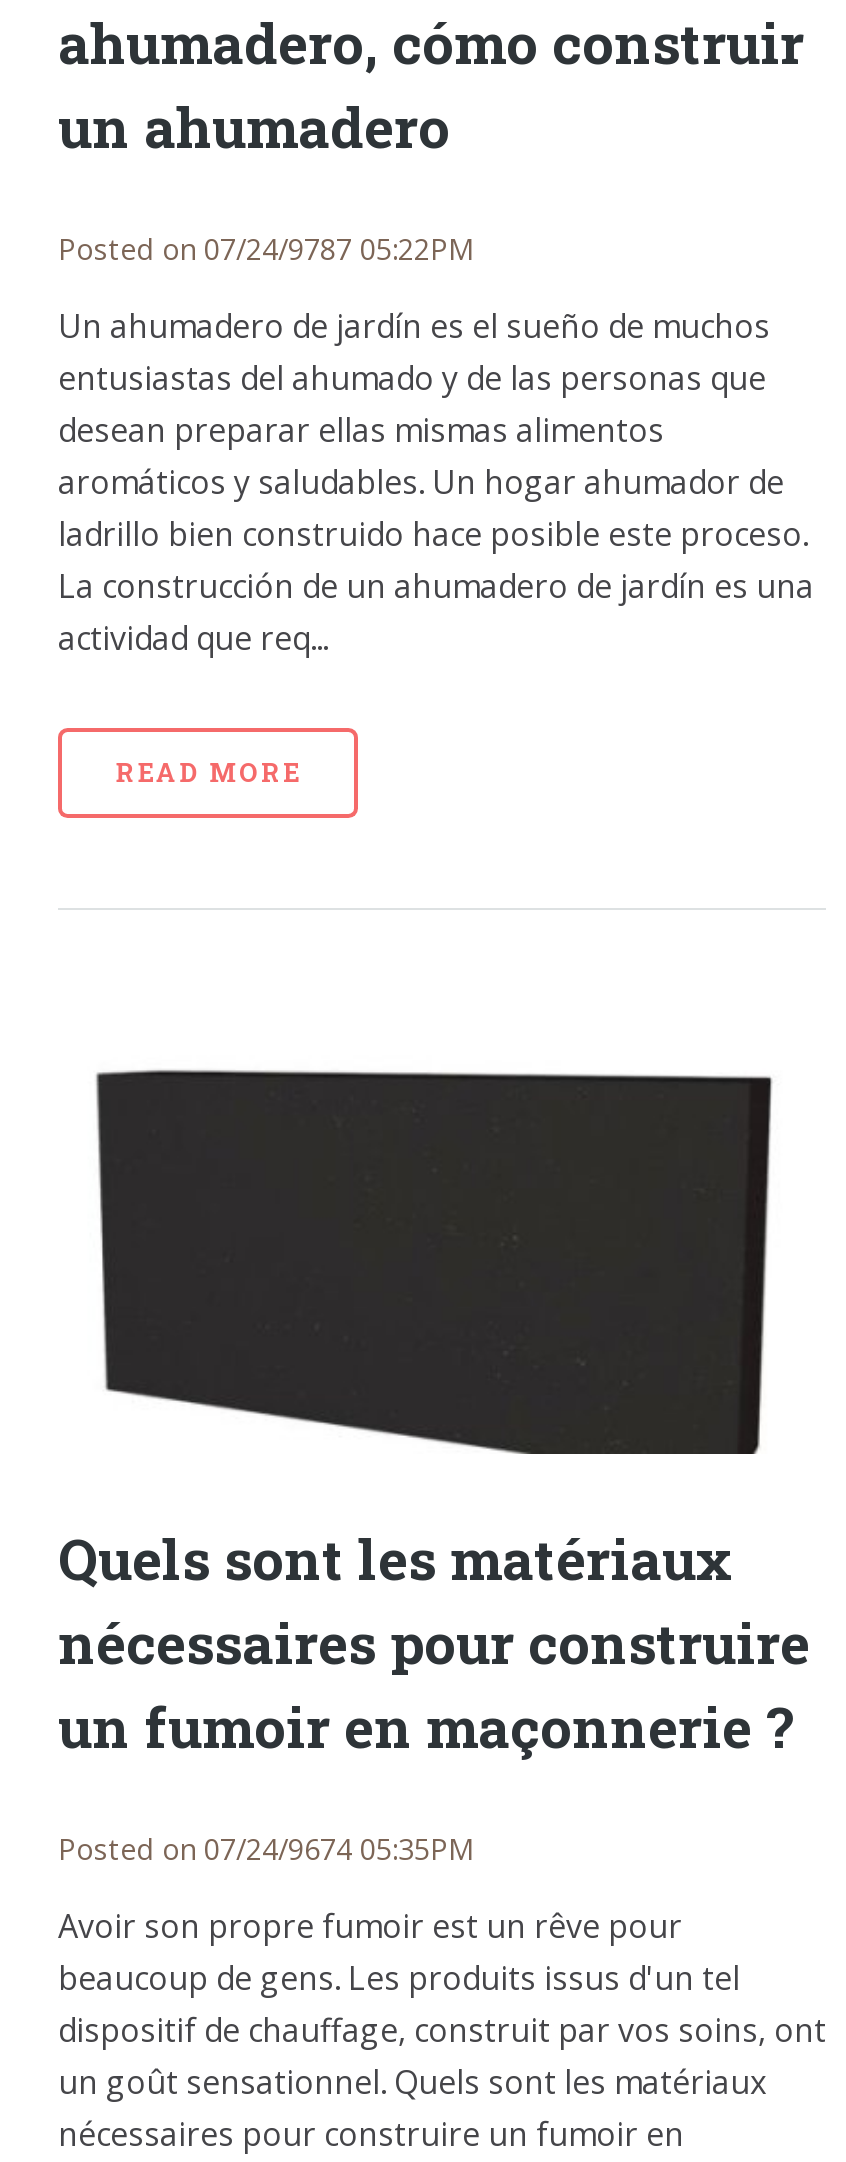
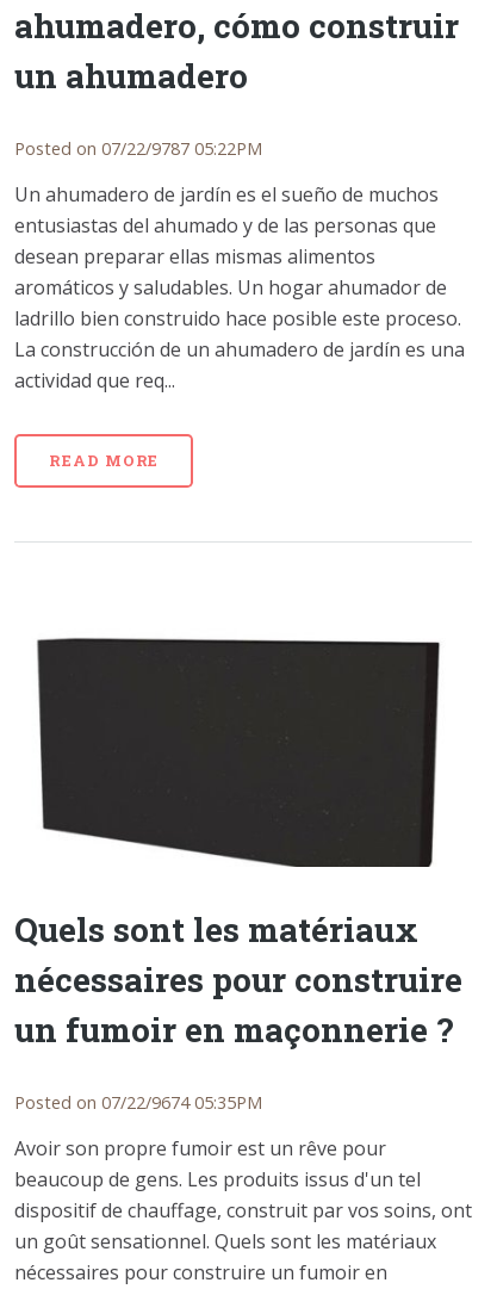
[58,230,474,268] Posted on 07/24/9787 05:22PM -> [14,137,262,160] Posted on 07/22/9787 05:22PM
[58,1830,474,1868] Posted on 07/24/9674 05:35PM -> [14,1091,262,1114] Posted on 07/22/9674 05:35PM

